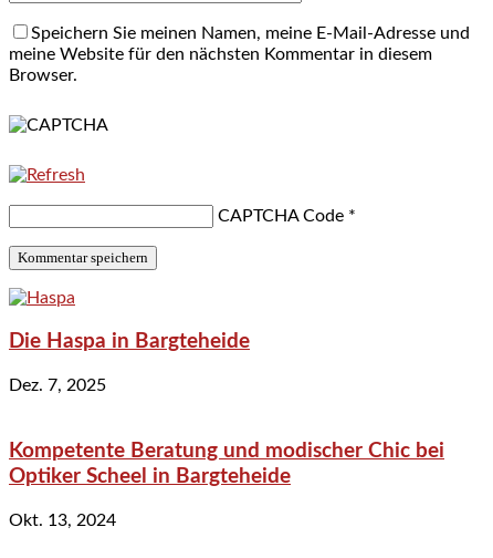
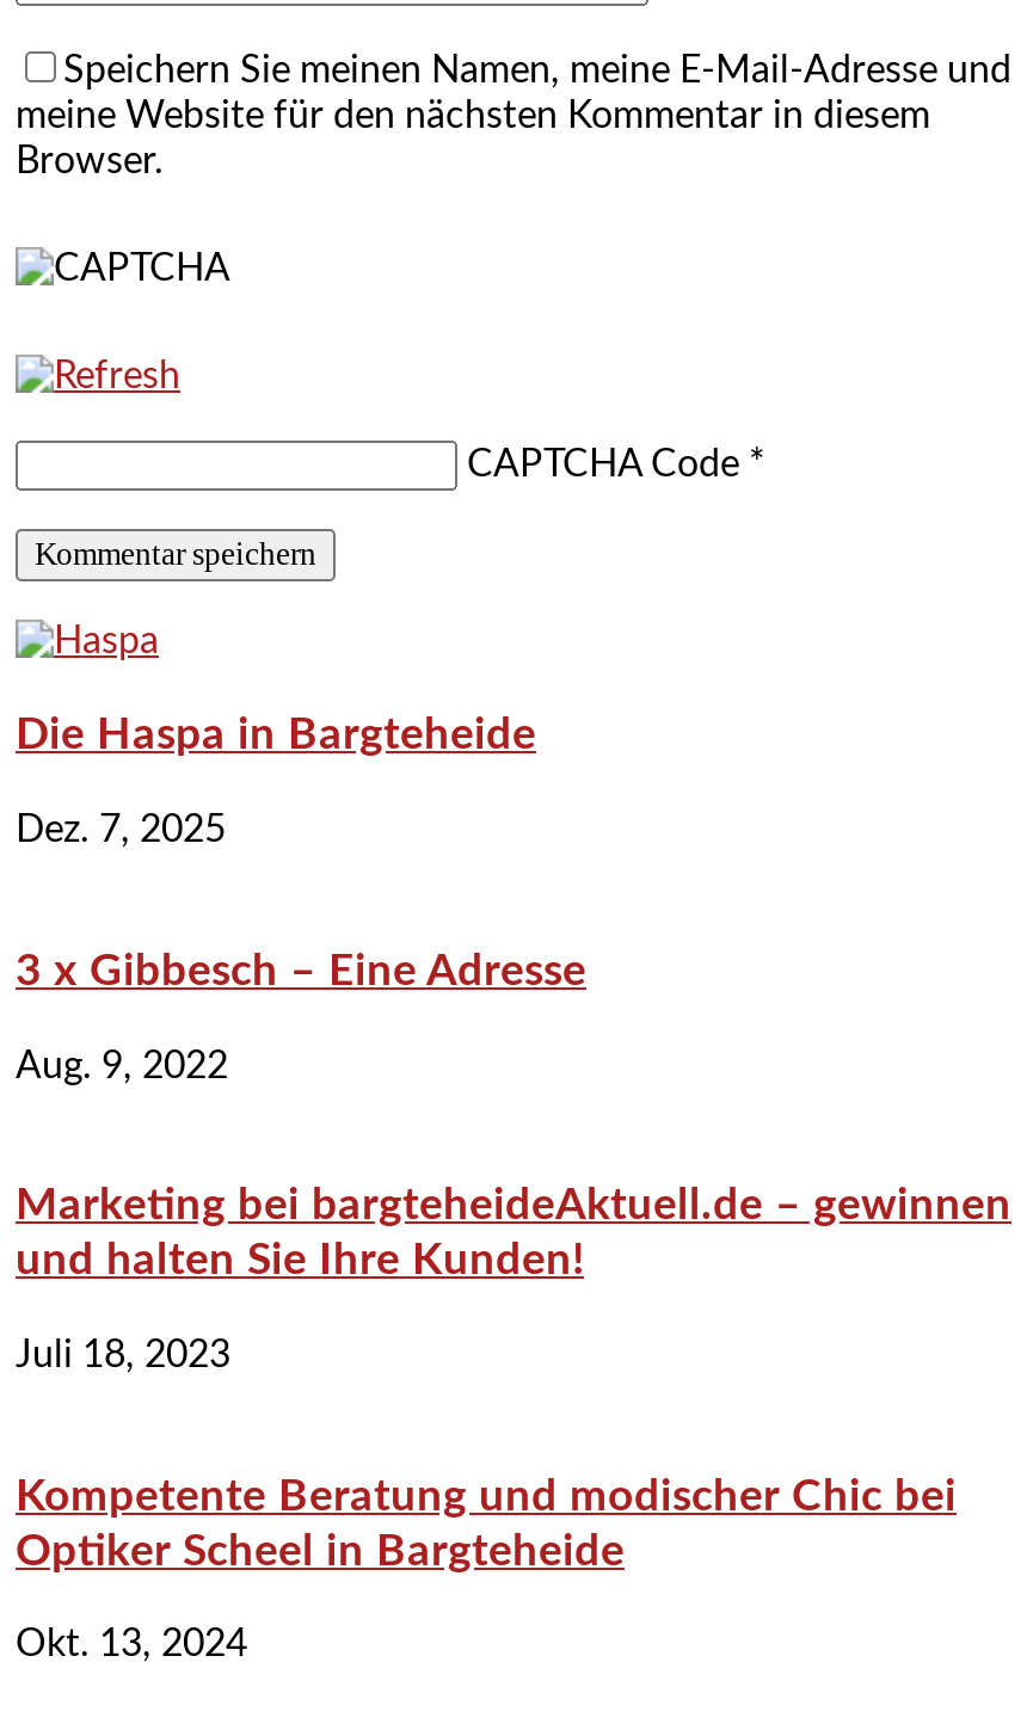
none -> [16,949,1011,1374] 3 x Gibbesch – Eine Adresse | Aug. 9, 2022 | Marketing bei bargteheideAktuell.de – gewinnen | und halten Sie Ihre Kunden! | Juli 18, 2023

